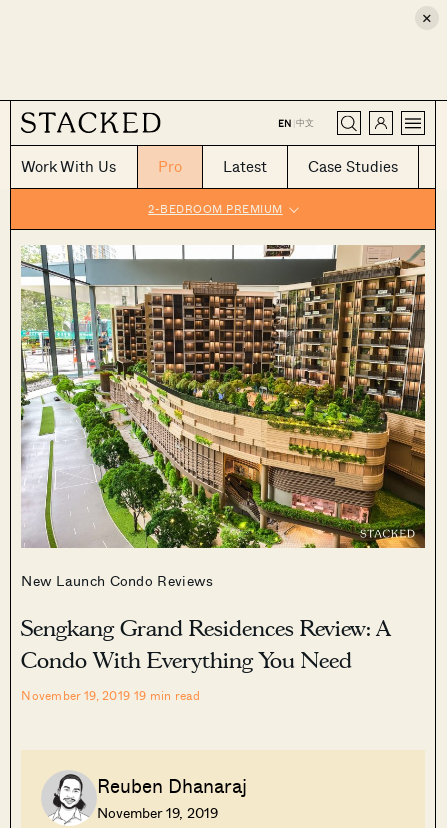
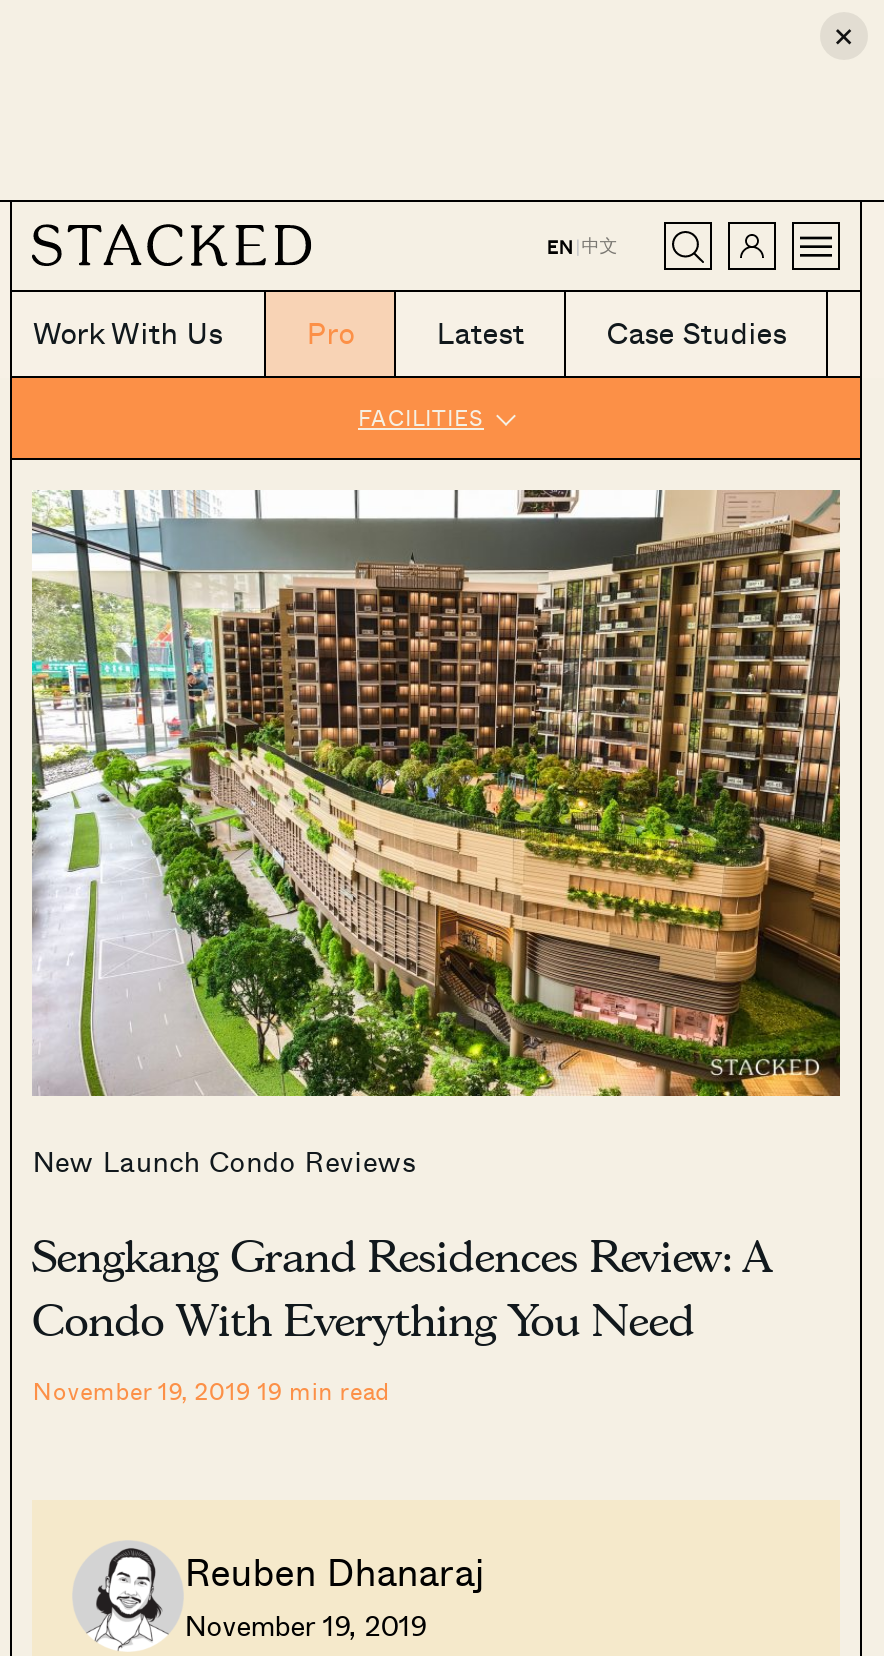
[148,201,283,217] 2-BEDROOM PREMIUM -> [358,402,484,434] FACILITIES

